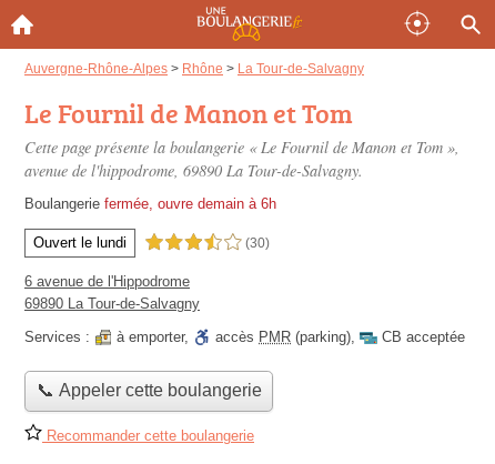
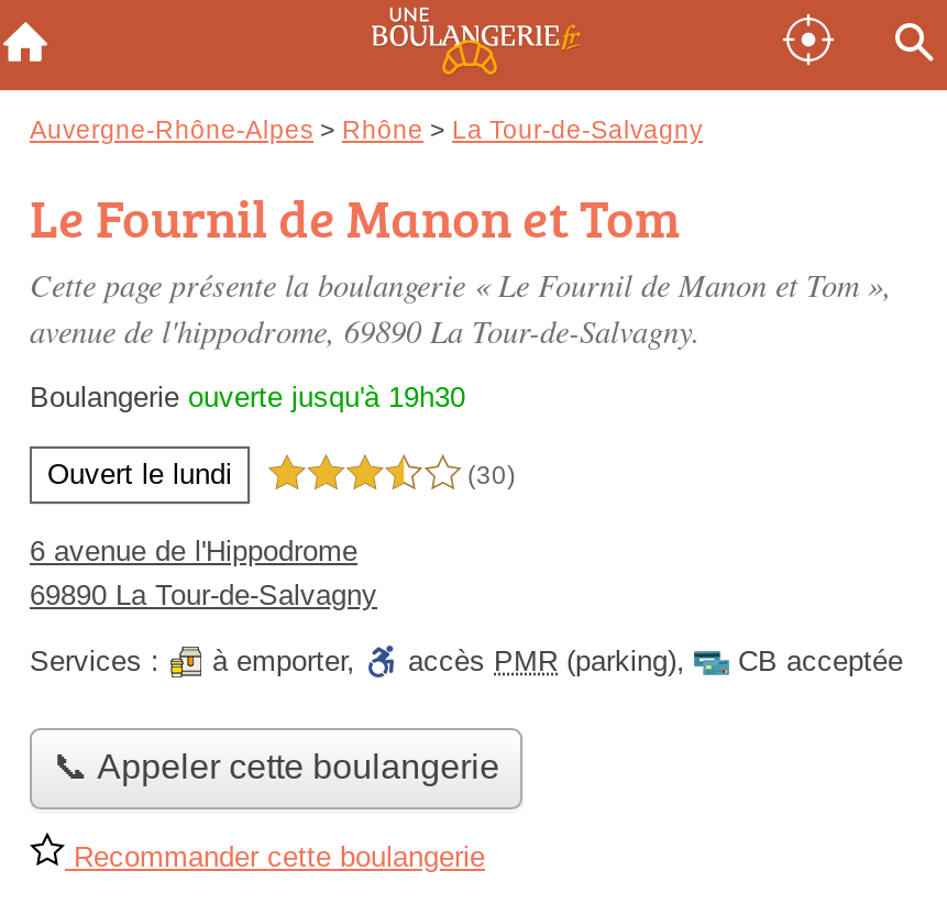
[24,195,276,212] Boulangerie fermée, ouvre demain à 6h -> [30,381,465,414] Boulangerie ouverte jusqu'à 19h30

